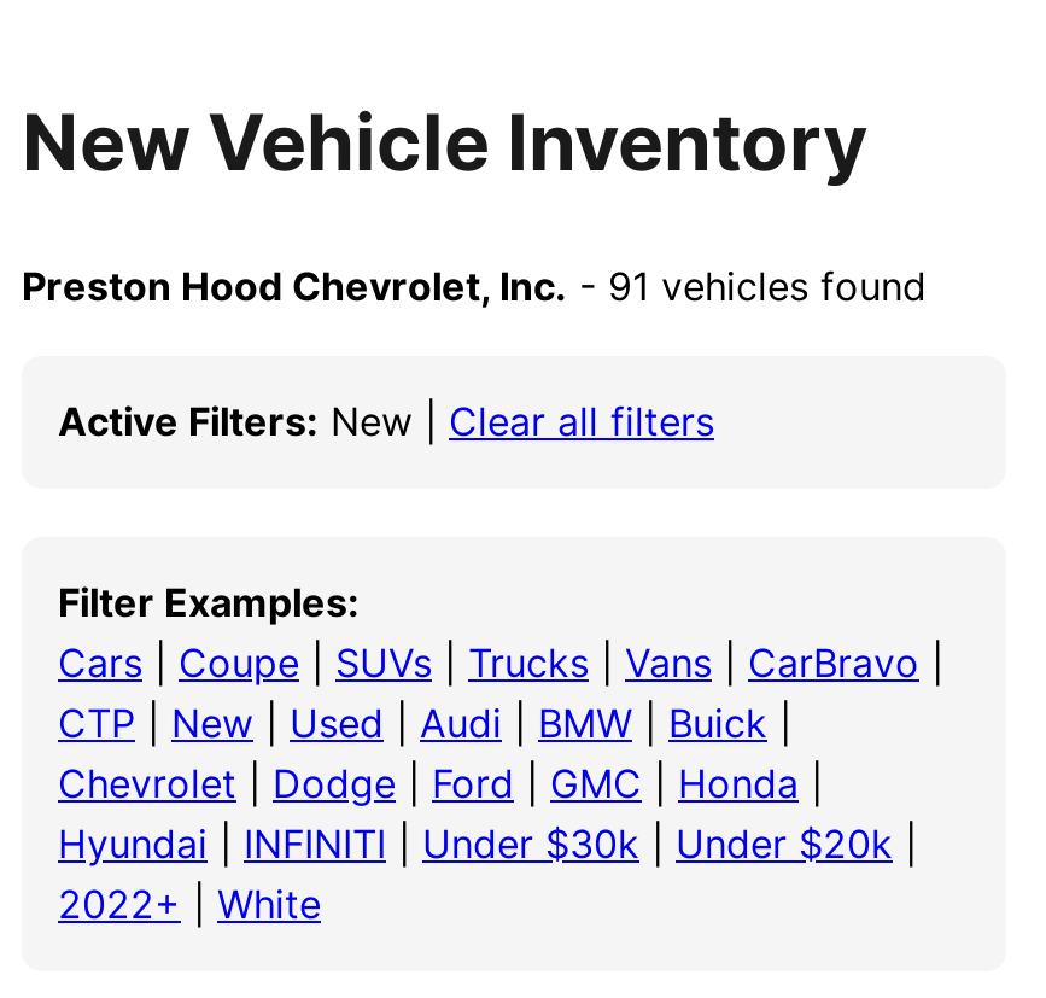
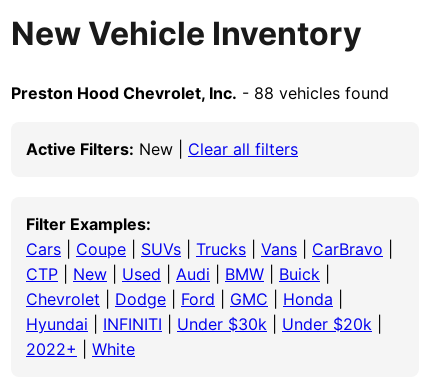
[22,262,927,310] Preston Hood Chevrolet, Inc. - 91 vehicles found -> [11,83,389,103] Preston Hood Chevrolet, Inc. - 88 vehicles found

